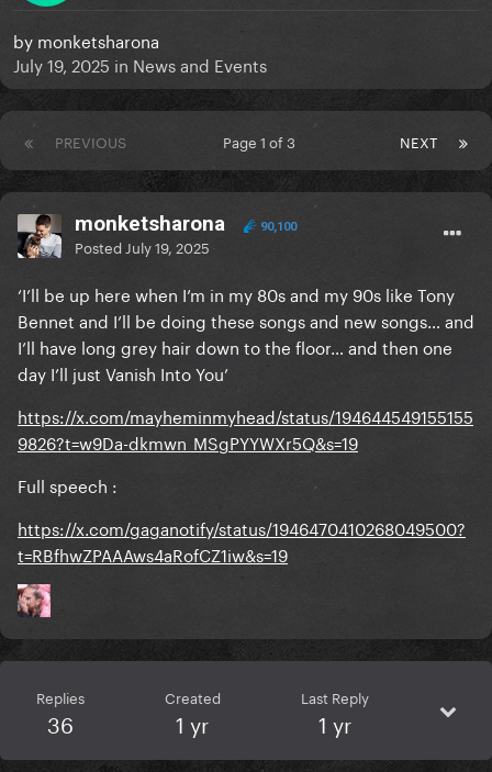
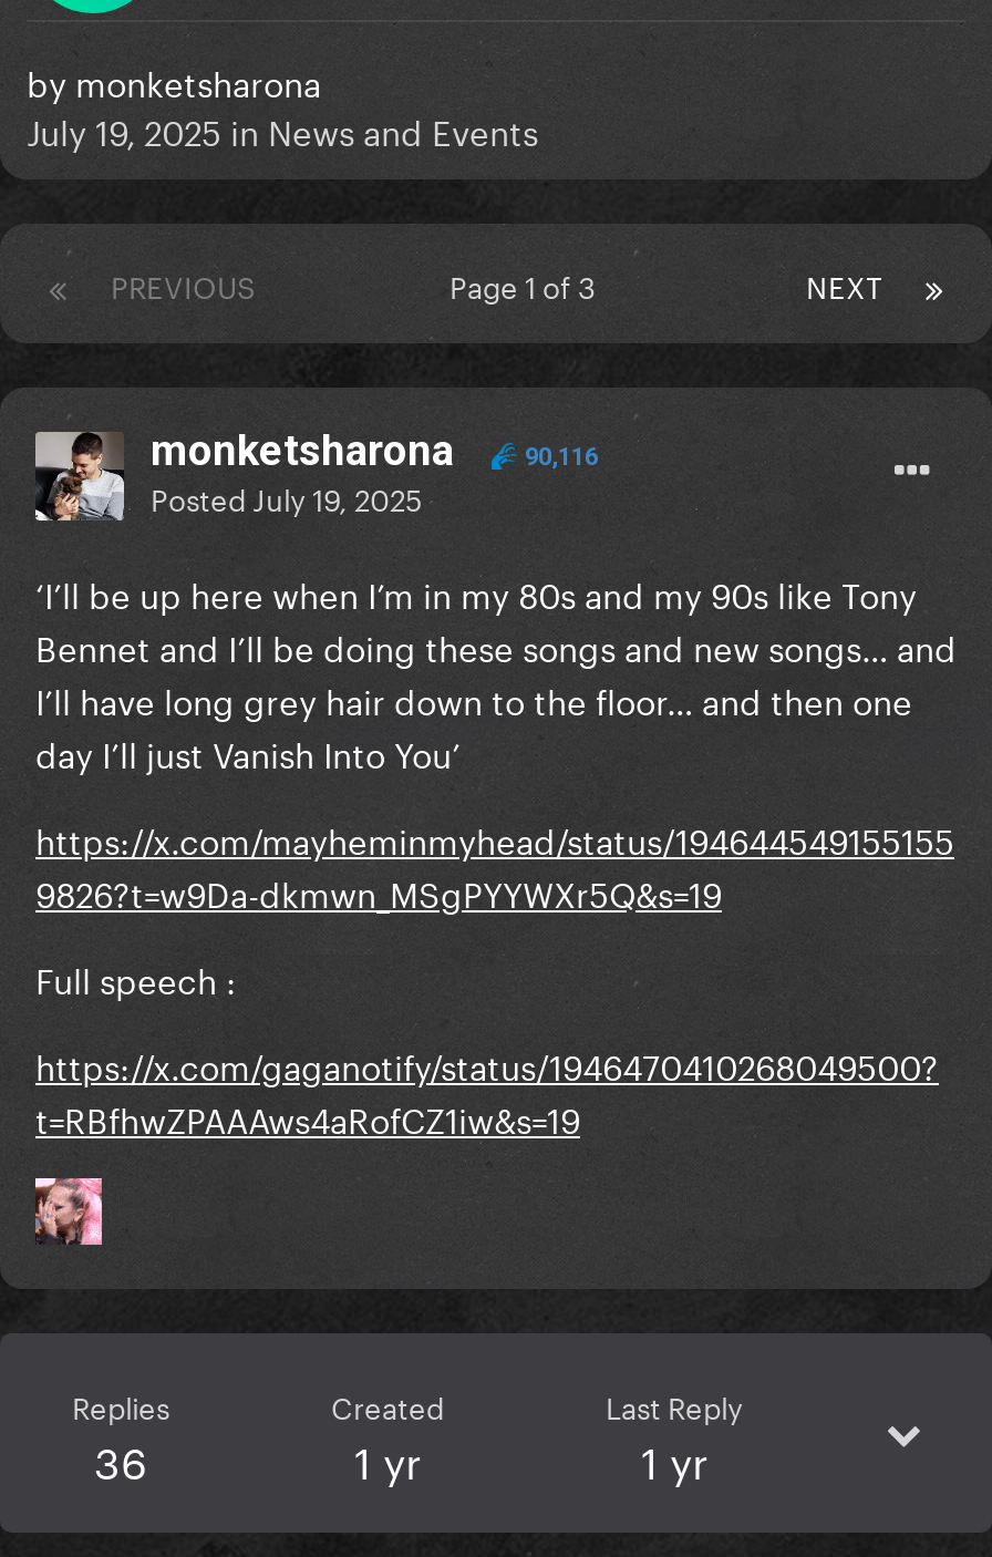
[257,220,297,234] 90,100 -> [518,444,598,473] 90,116

